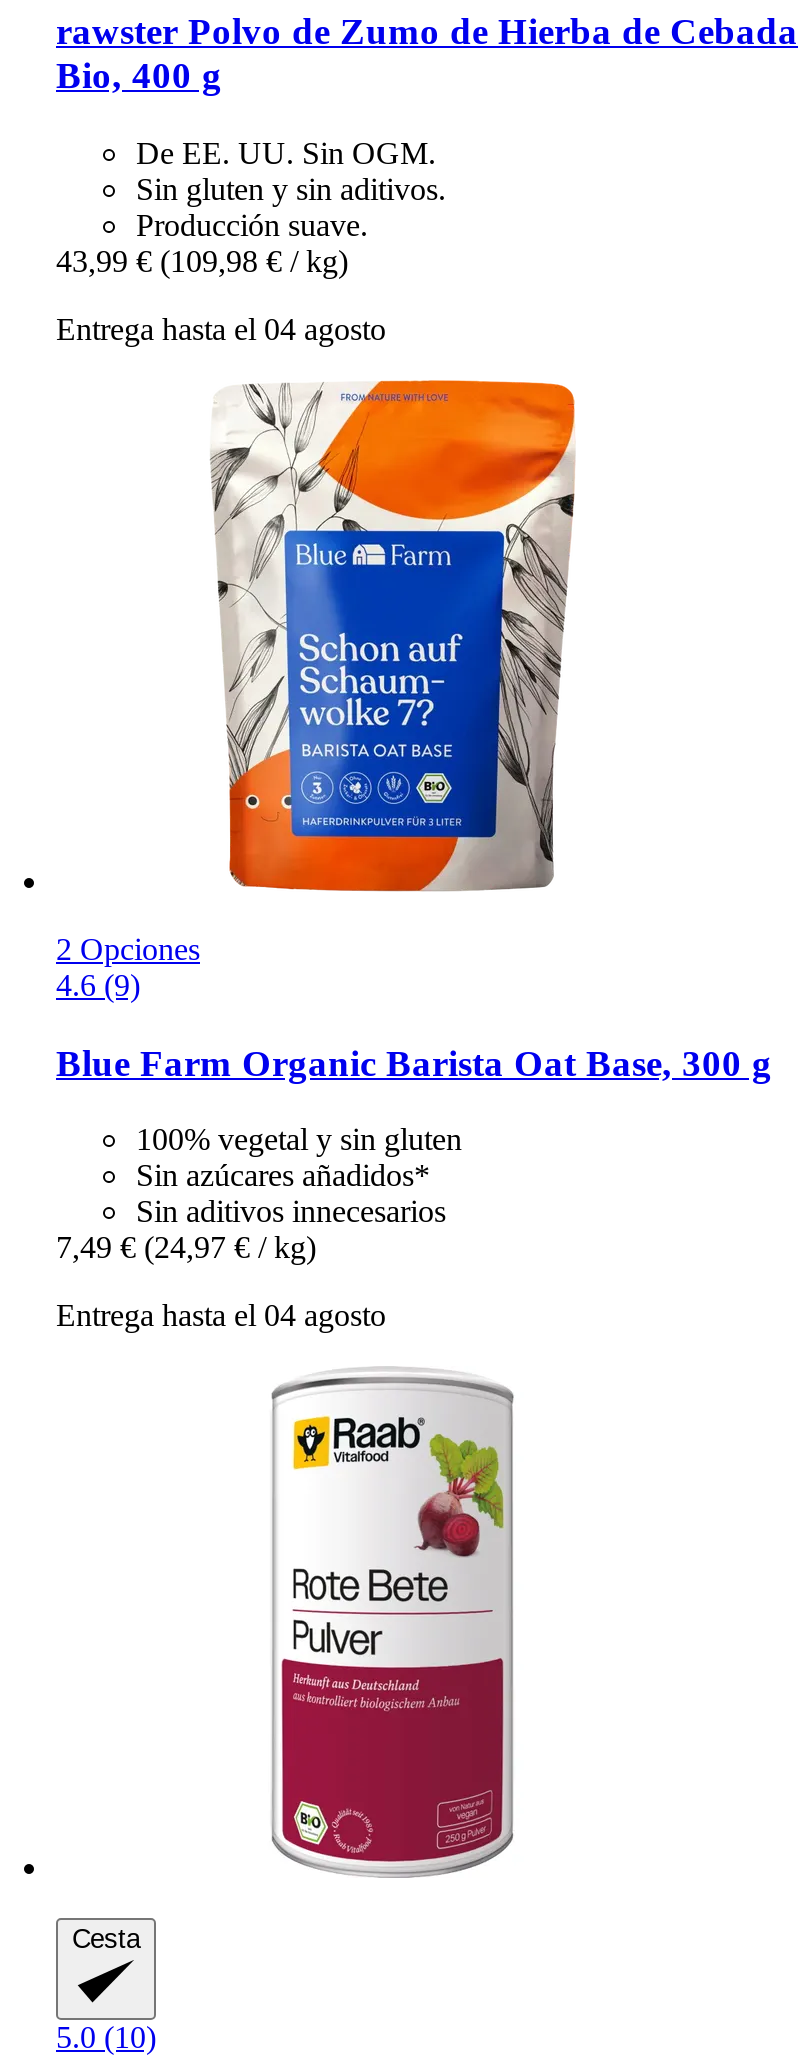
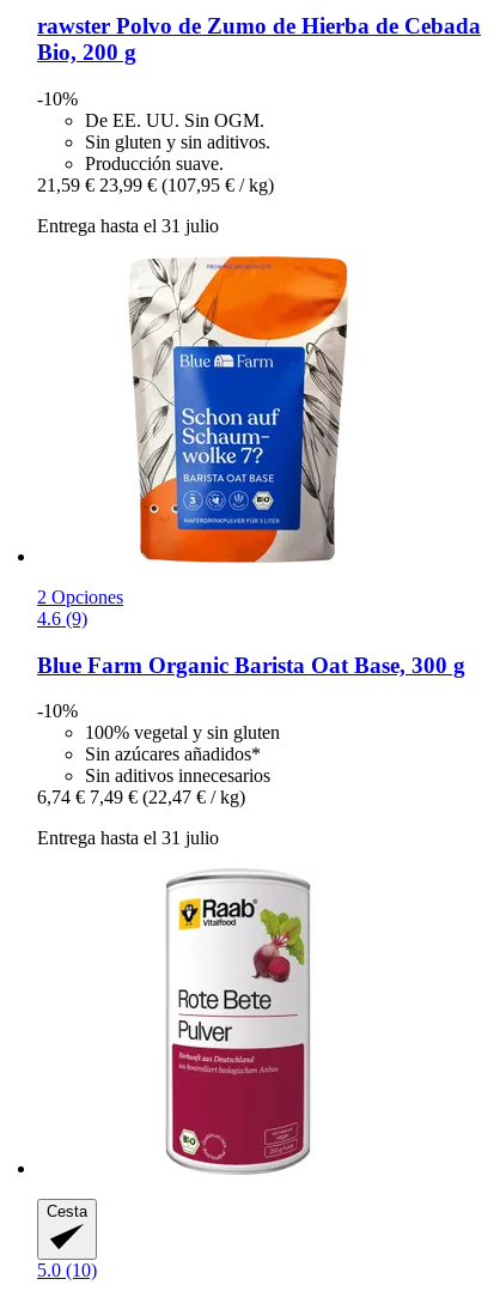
[56,54,222,96] Bio, 400 g -> [37,40,136,109] Bio, 200 g | -10%
[56,244,348,278] 43,99 € (109,98 € / kg) -> [37,175,274,195] 21,59 € 23,99 € (107,95 € / kg)
[56,312,386,346] Entrega hasta el 04 agosto -> [37,215,219,236] Entrega hasta el 31 julio
none -> [37,701,78,721] -10%
[56,1231,316,1265] 7,49 € (24,97 € / kg) -> [37,787,245,808] 6,74 € 7,49 € (22,47 € / kg)
[56,1299,386,1333] Entrega hasta el 04 agosto -> [37,828,219,848] Entrega hasta el 31 julio

